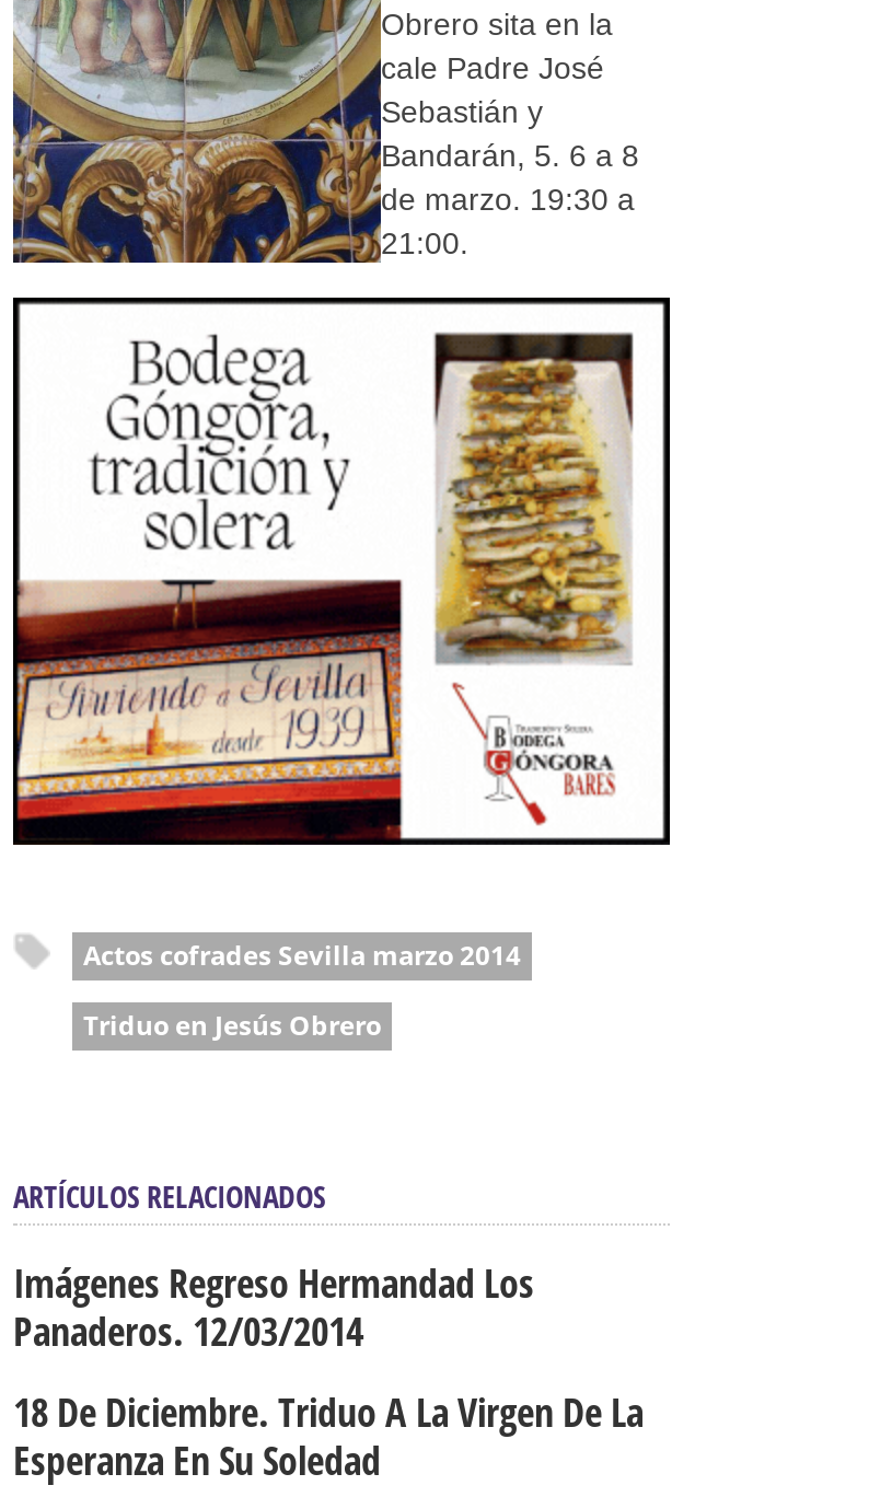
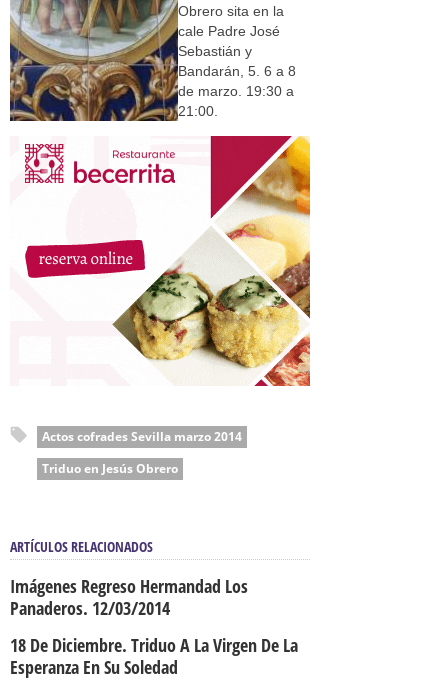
[11,295,672,847] [image] -> [10,135,311,387] [image]

